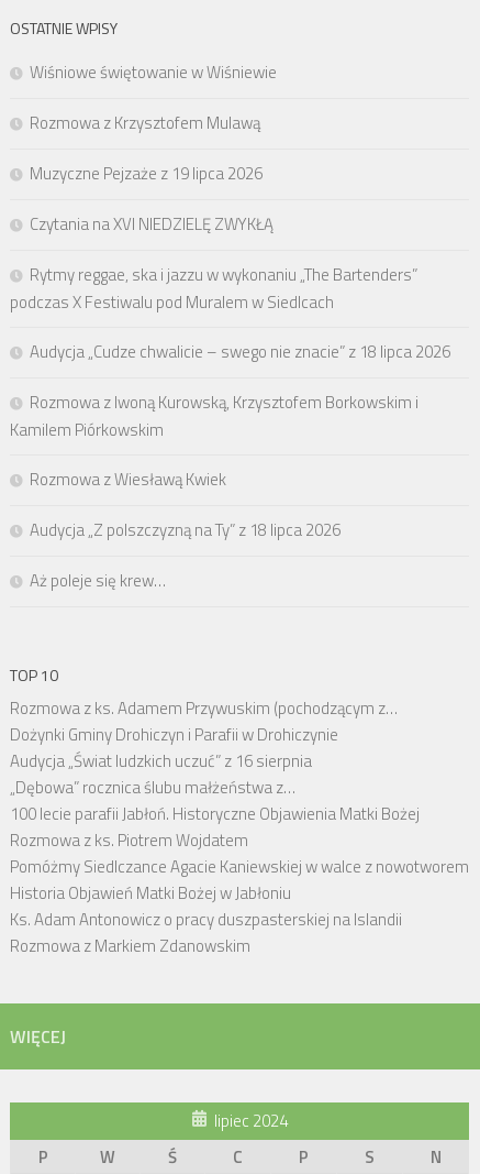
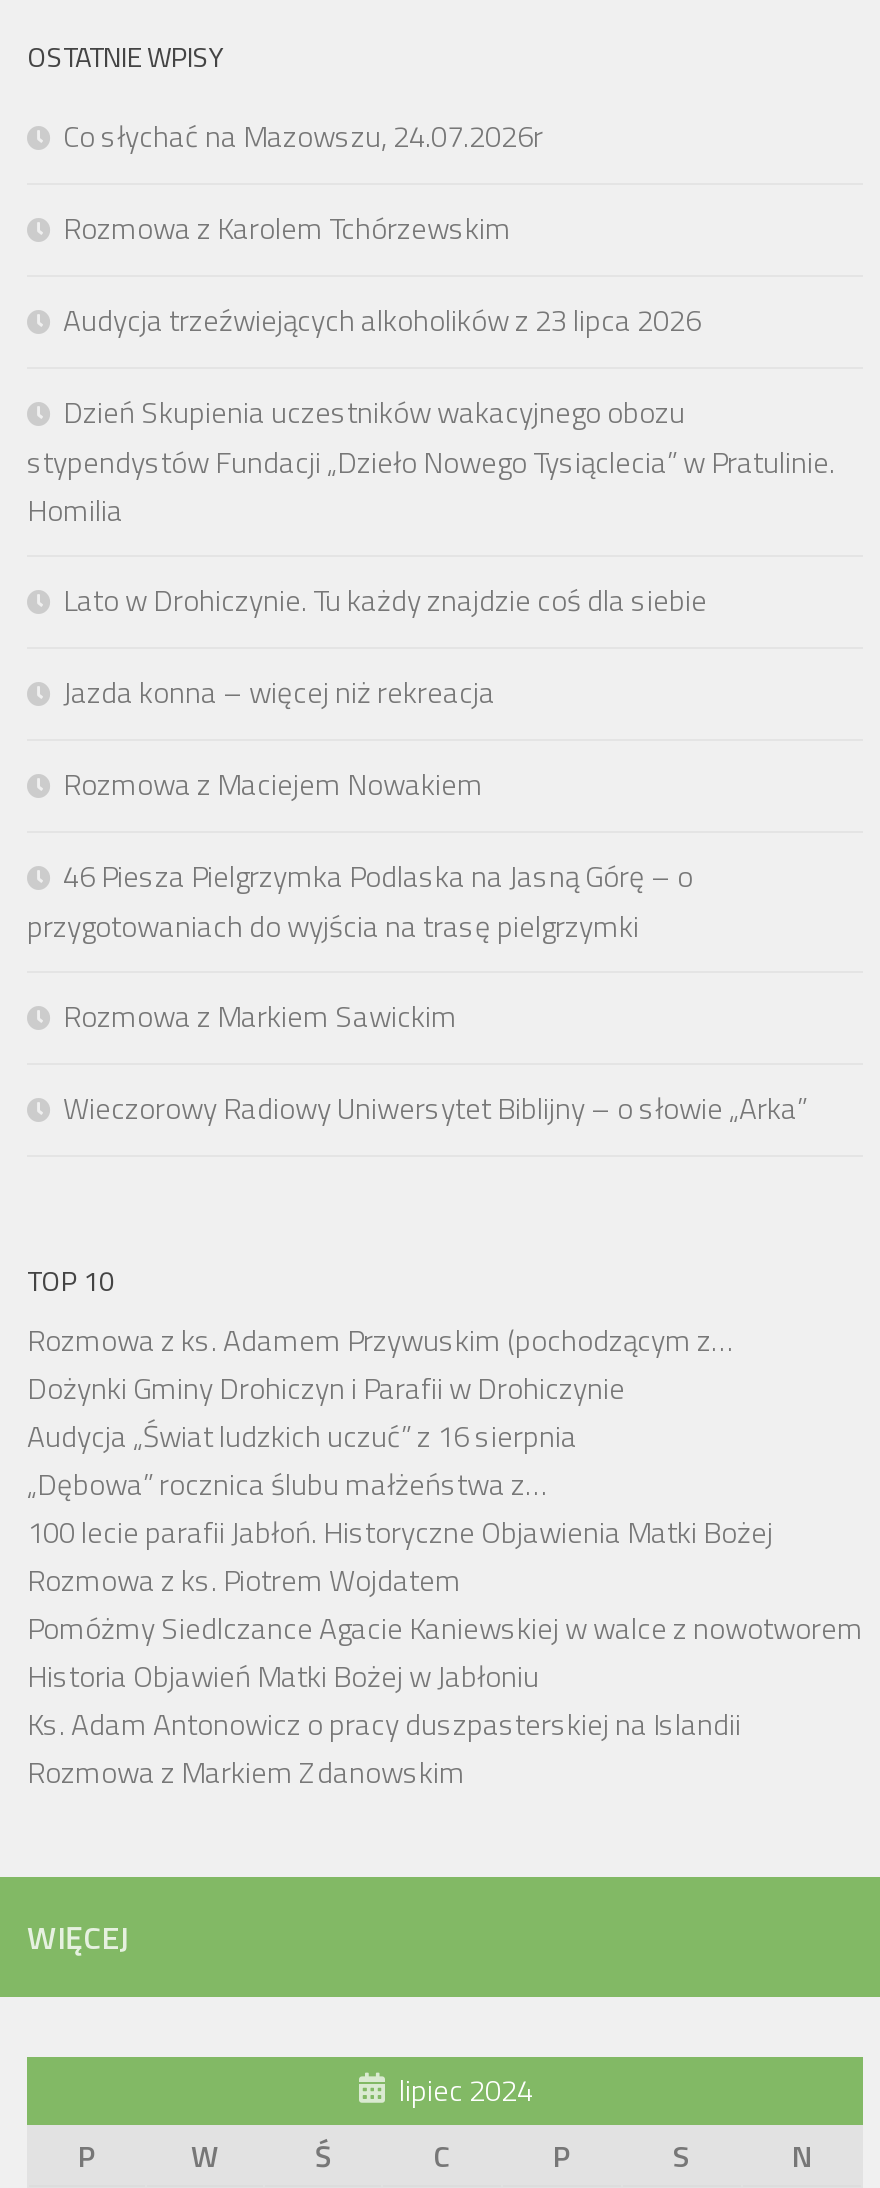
[30,59,277,84] Wiśniowe świętowanie w Wiśniewie -> [63,113,543,159] Co słychać na Mazowszu, 24.07.2026r
[30,110,260,135] Rozmowa z Krzysztofem Mulawą -> [63,205,511,251] Rozmowa z Karolem Tchórzewskim
[30,160,263,186] Muzyczne Pejzaże z 19 lipca 2026 -> [63,297,701,343] Audycja trzeźwiejących alkoholików z 23 lipca 2026
[30,211,274,236] Czytania na XVI NIEDZIELĘ ZWYKŁĄ -> [27,389,835,533] Dzień Skupienia uczestników wakacyjnego obozu | stypendystów Fundacji „Dzieło Nowego Tysiąclecia” w Pratulinie. | Homilia
[10,262,417,314] Rytmy reggae, ska i jazzu w wykonaniu „The Bartenders” | podczas X Festiwalu pod Muralem w Siedlcach -> [63,577,707,623] Lato w Drohiczynie. Tu każdy znajdzie coś dla siebie
[30,339,450,364] Audycja „Cudze chwalicie – swego nie znacie” z 18 lipca 2026 -> [63,669,495,715] Jazda konna – więcej niż rekreacja
[10,389,418,442] Rozmowa z Iwoną Kurowską, Krzysztofem Borkowskim i | Kamilem Piórkowskim -> [63,761,483,807] Rozmowa z Maciejem Nowakiem
[30,466,226,491] Rozmowa z Wiesławą Kwiek -> [27,853,693,949] 46 Piesza Pielgrzymka Podlaska na Jasną Górę – o | przygotowaniach do wyjścia na trasę pielgrzymki
[30,517,341,542] Audycja „Z polszczyzną na Ty” z 18 lipca 2026 -> [63,993,457,1039] Rozmowa z Markiem Sawickim
[30,567,166,593] Aż poleje się krew… -> [63,1085,807,1131] Wieczorowy Radiowy Uniwersytet Biblijny – o słowie „Arka”

